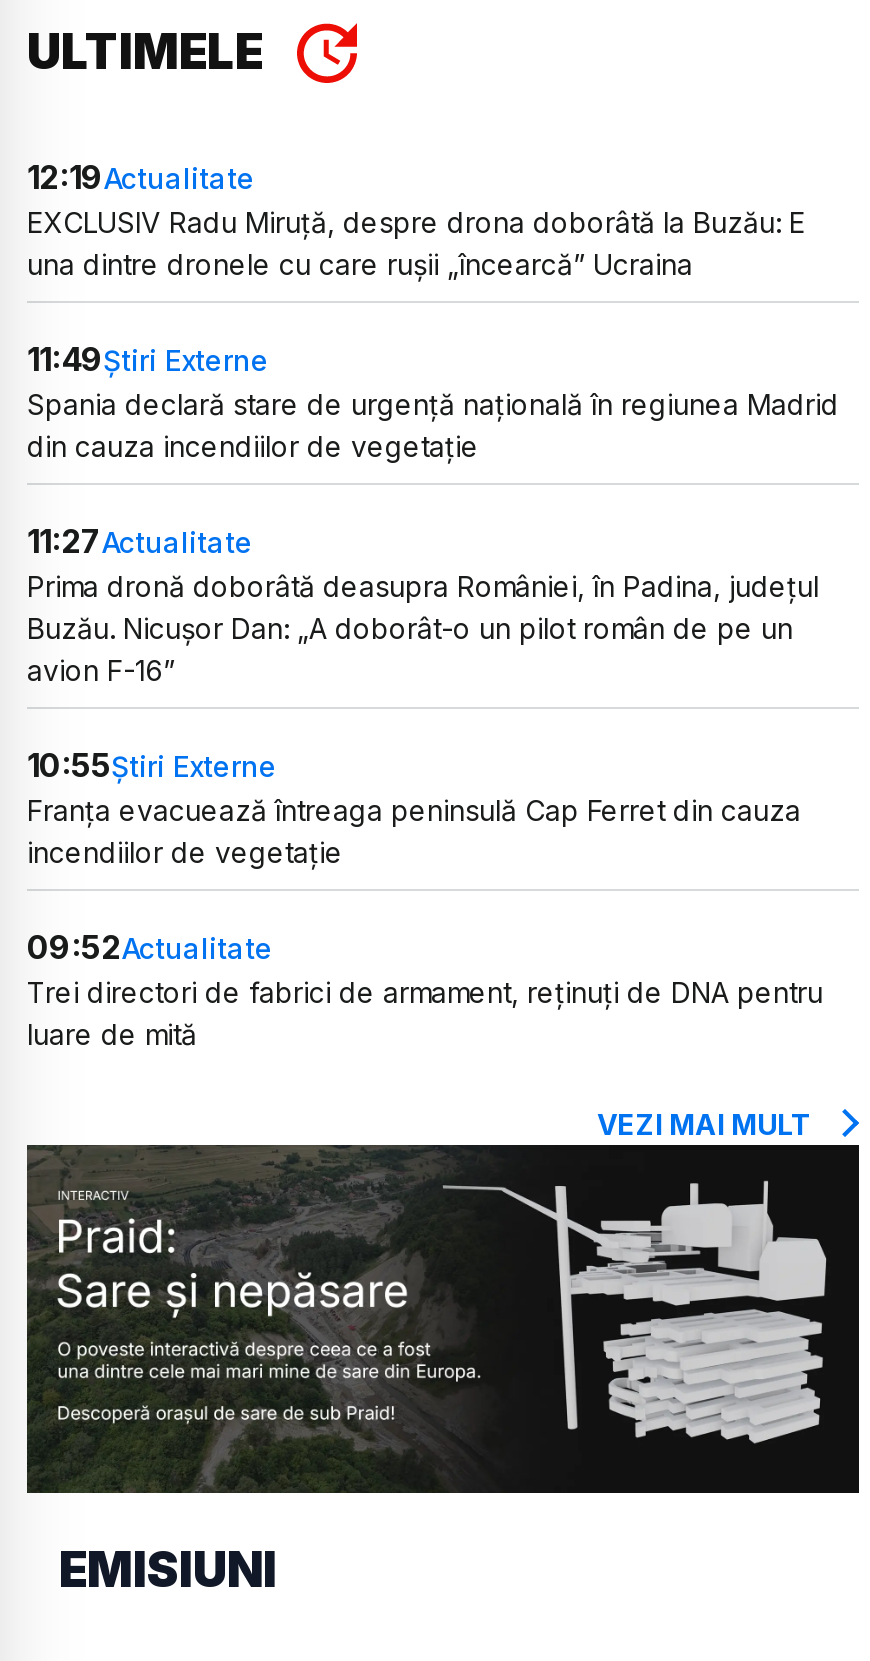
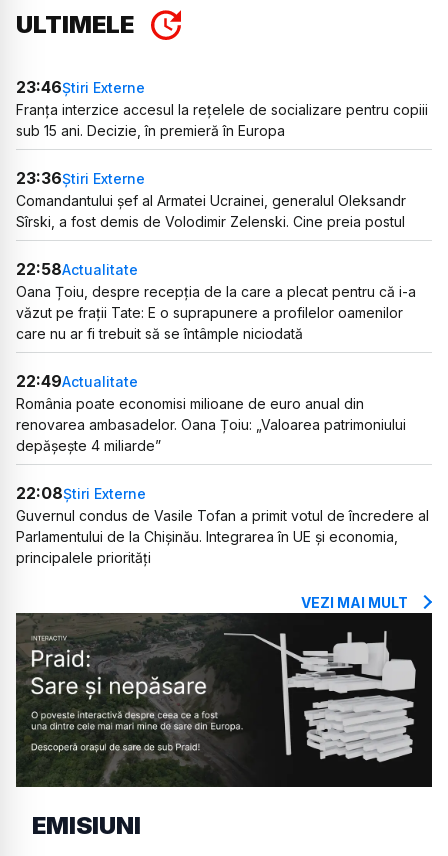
[27,157,805,281] 12:19Actualitate | EXCLUSIV Radu Miruță, despre drona doborâtă la Buzău: E | una dintre dronele cu care rușii „încearcă” Ucraina -> [16,77,428,139] 23:46Știri Externe | Franța interzice accesul la rețelele de socializare pentru copiii | sub 15 ani. Decizie, în premieră în Europa
[27,339,839,463] 11:49Știri Externe | Spania declară stare de urgență națională în regiunea Madrid | din cauza incendiilor de vegetație -> [16,168,406,230] 23:36Știri Externe | Comandantului șef al Armatei Ucrainei, generalul Oleksandr | Sîrski, a fost demis de Volodimir Zelenski. Cine preia postul
[27,521,819,687] 11:27Actualitate | Prima dronă doborâtă deasupra României, în Padina, județul | Buzău. Nicușor Dan: „A doborât-o un pilot român de pe un | avion F-16” -> [16,259,416,342] 22:58Actualitate | Oana Țoiu, despre recepția de la care a plecat pentru că i-a | văzut pe frații Tate: E o suprapunere a profilelor oamenilor | care nu ar fi trebuit să se întâmple niciodată
[27,745,801,869] 10:55Știri Externe | Franța evacuează întreaga peninsulă Cap Ferret din cauza | incendiilor de vegetație -> [16,371,406,454] 22:49Actualitate | România poate economisi milioane de euro anual din | renovarea ambasadelor. Oana Țoiu: „Valoarea patrimoniului | depășește 4 miliarde”
[27,927,823,1051] 09:52Actualitate | Trei directori de fabrici de armament, reținuți de DNA pentru | luare de mită -> [16,483,429,566] 22:08Știri Externe | Guvernul condus de Vasile Tofan a primit votul de încredere al | Parlamentului de la Chișinău. Integrarea în UE și economia, | principalele priorități

